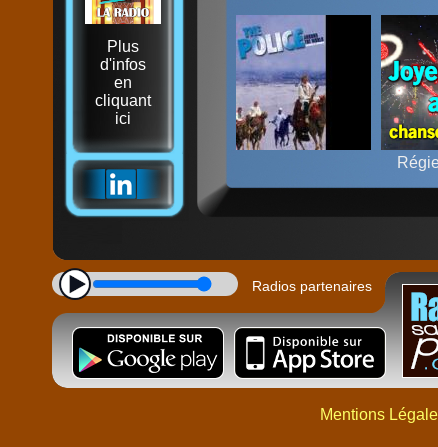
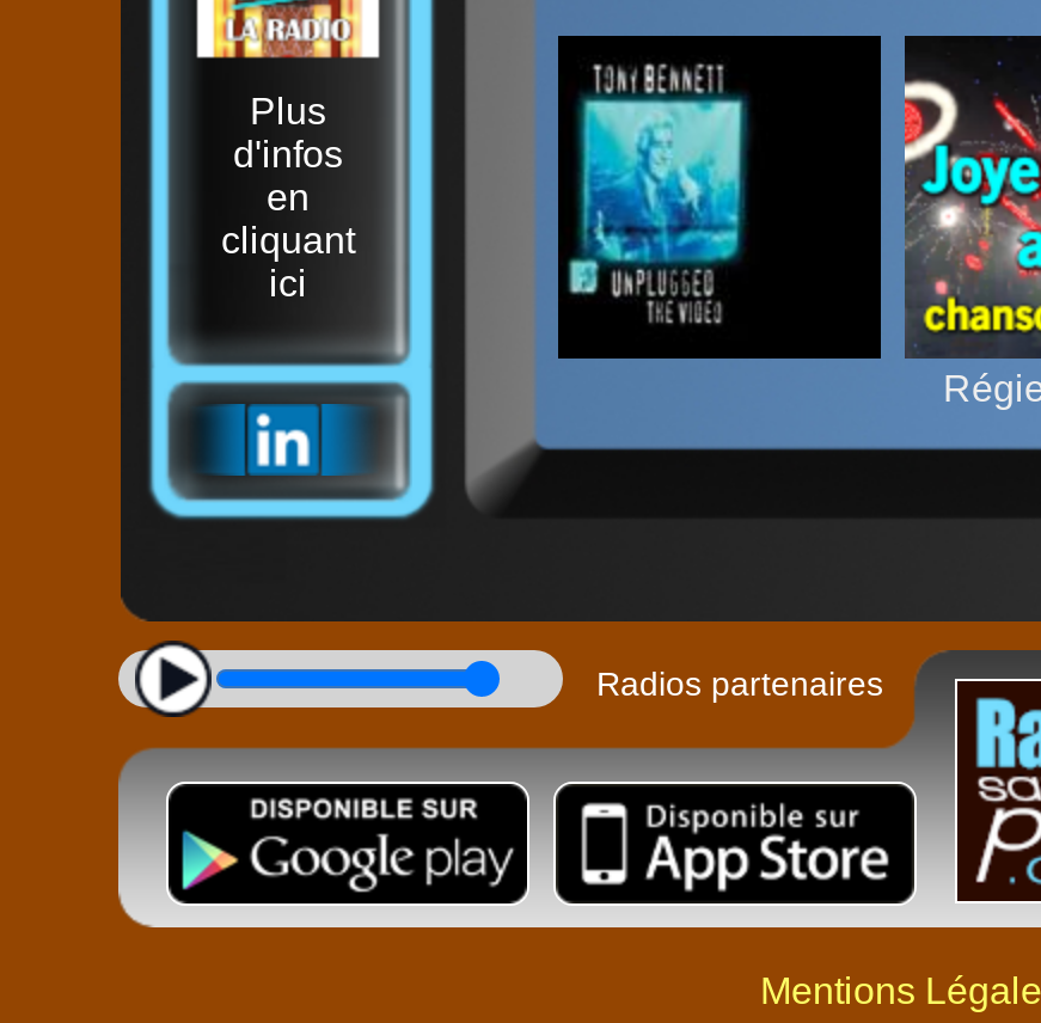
[235,15,327,151] [image] -> [556,33,773,361] [image]

